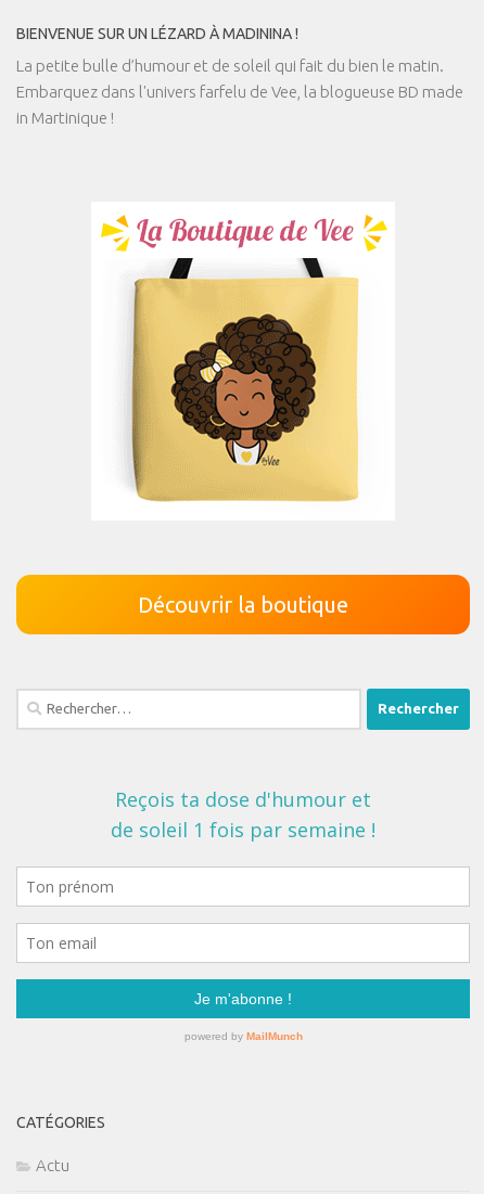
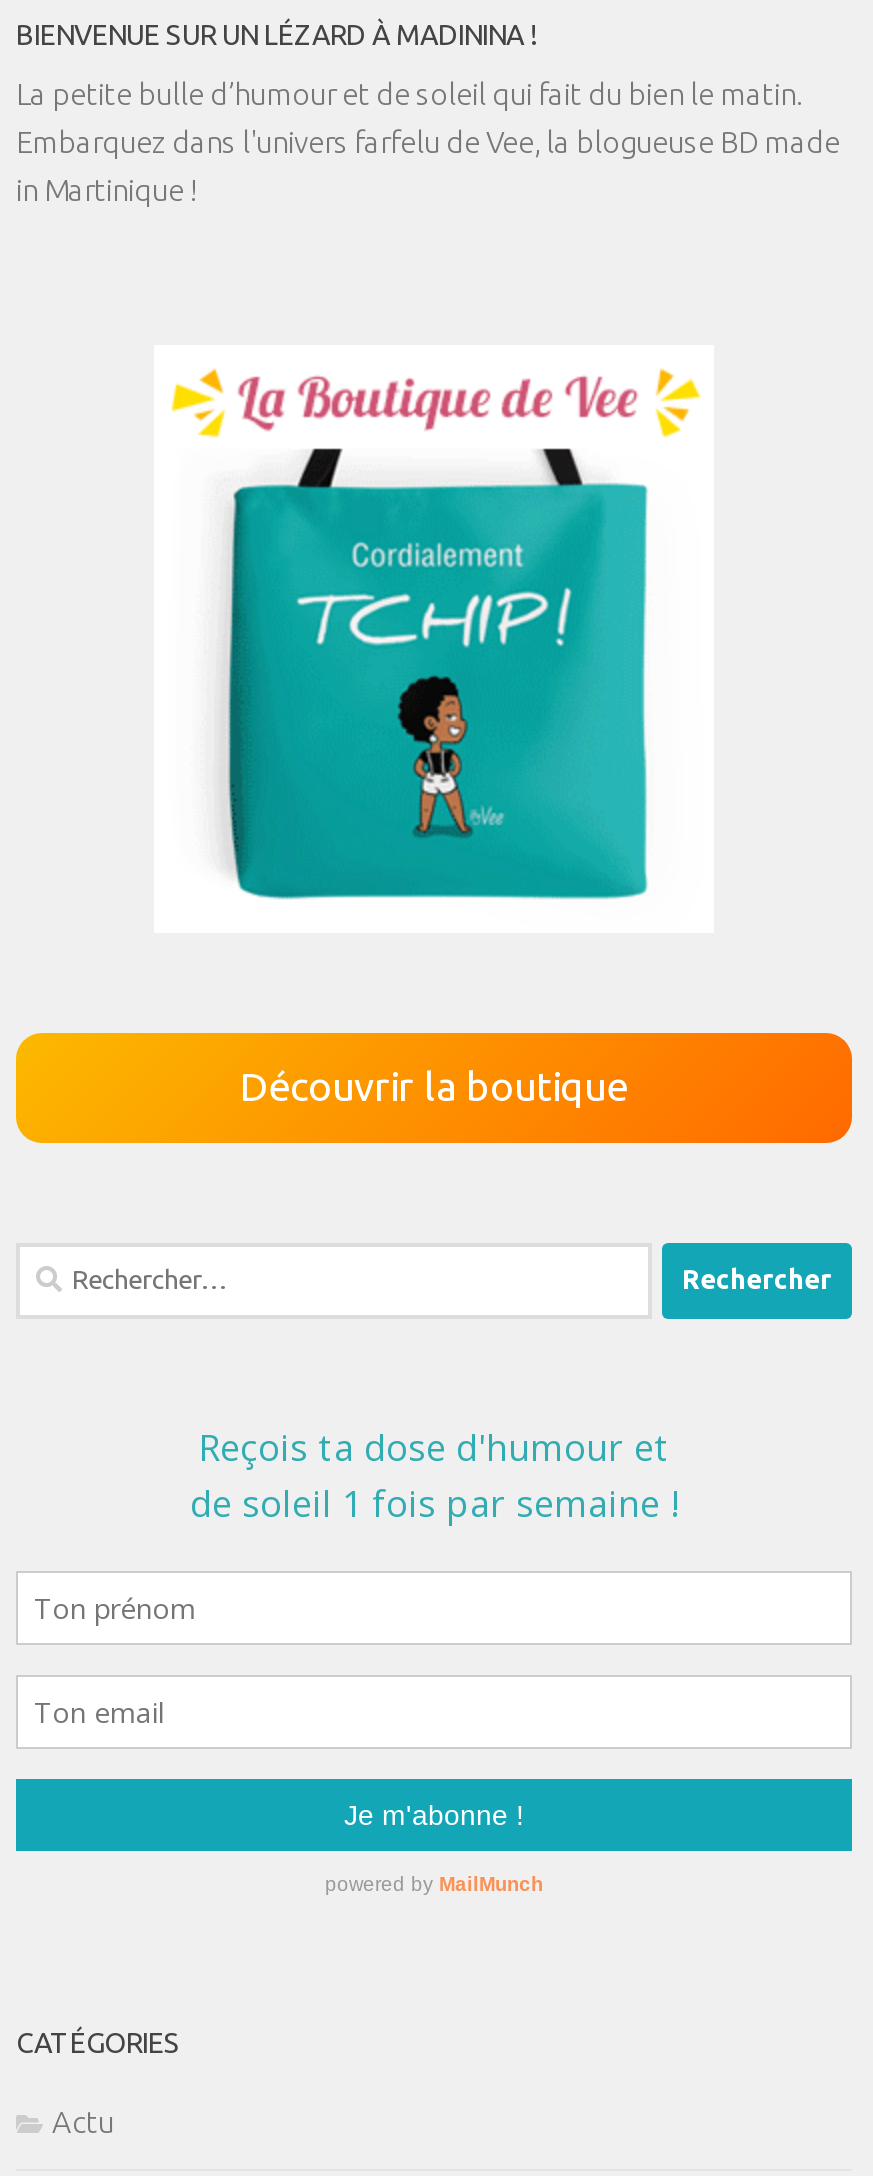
[131,277,359,502] [image] -> [228,481,648,901] [image]

